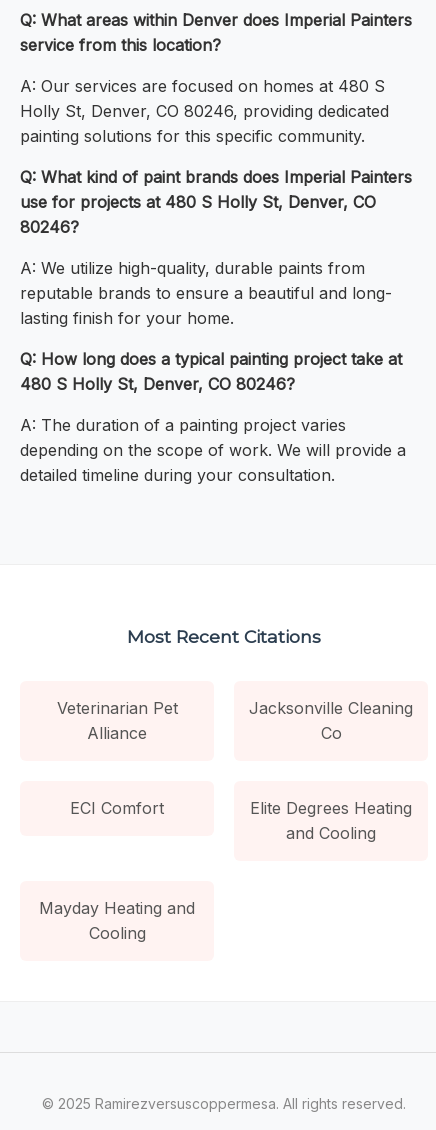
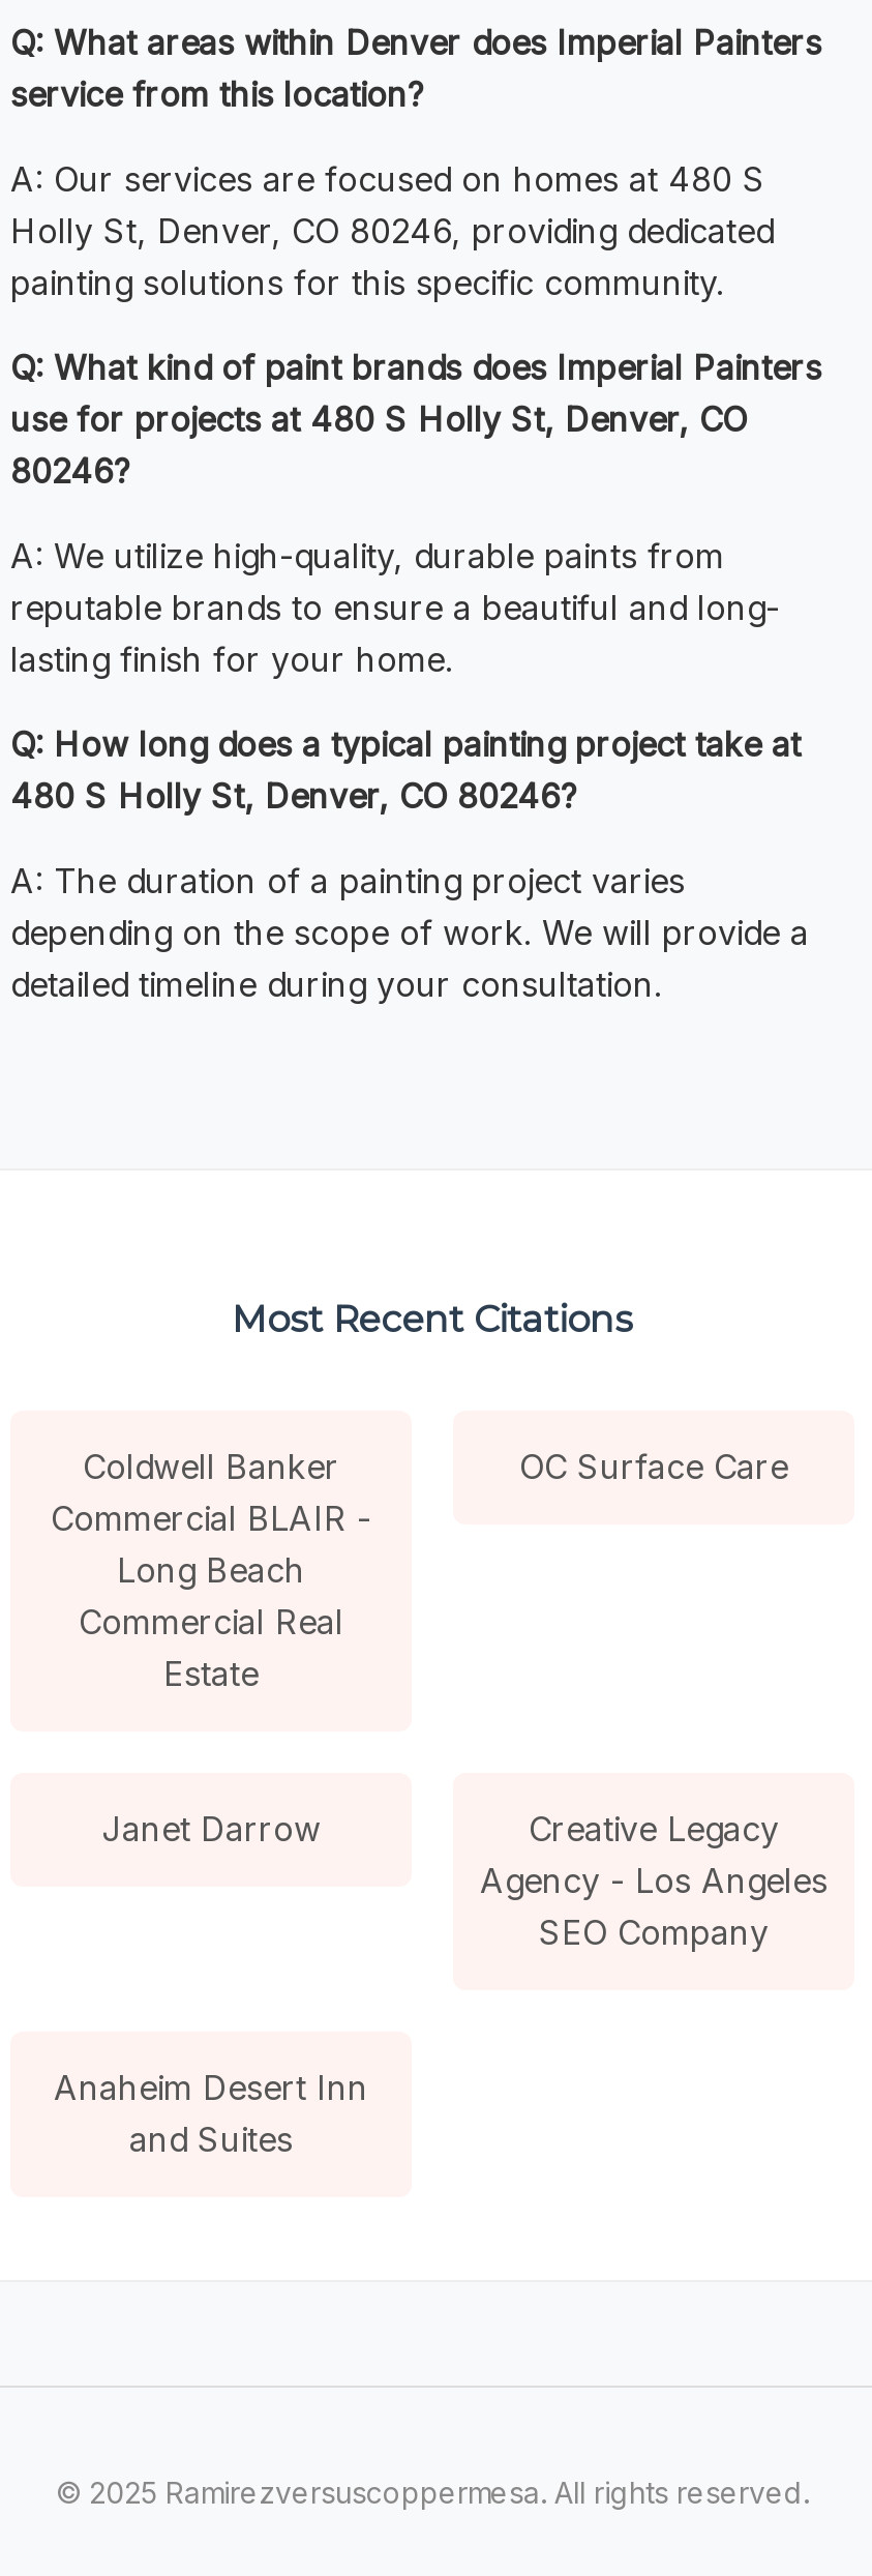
[56,698,177,743] Veterinarian Pet | Alliance -> [51,1446,371,1694] Coldwell Banker | Commercial BLAIR - | Long Beach | Commercial Real | Estate
[249,698,413,743] Jacksonville Cleaning | Co -> [519,1446,788,1487] OC Surface Care
[70,798,412,843] ECI Comfort | Elite Degrees Heating | and Cooling -> [101,1808,828,1953] Janet Darrow | Creative Legacy | Agency - Los Angeles | SEO Company
[39,898,195,943] Mayday Heating and | Cooling -> [54,2067,368,2160] Anaheim Desert Inn | and Suites

